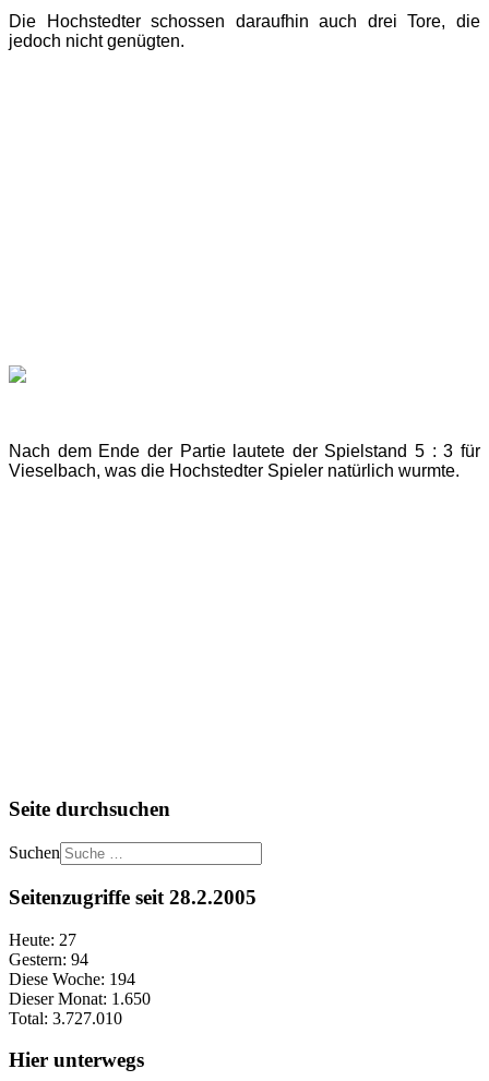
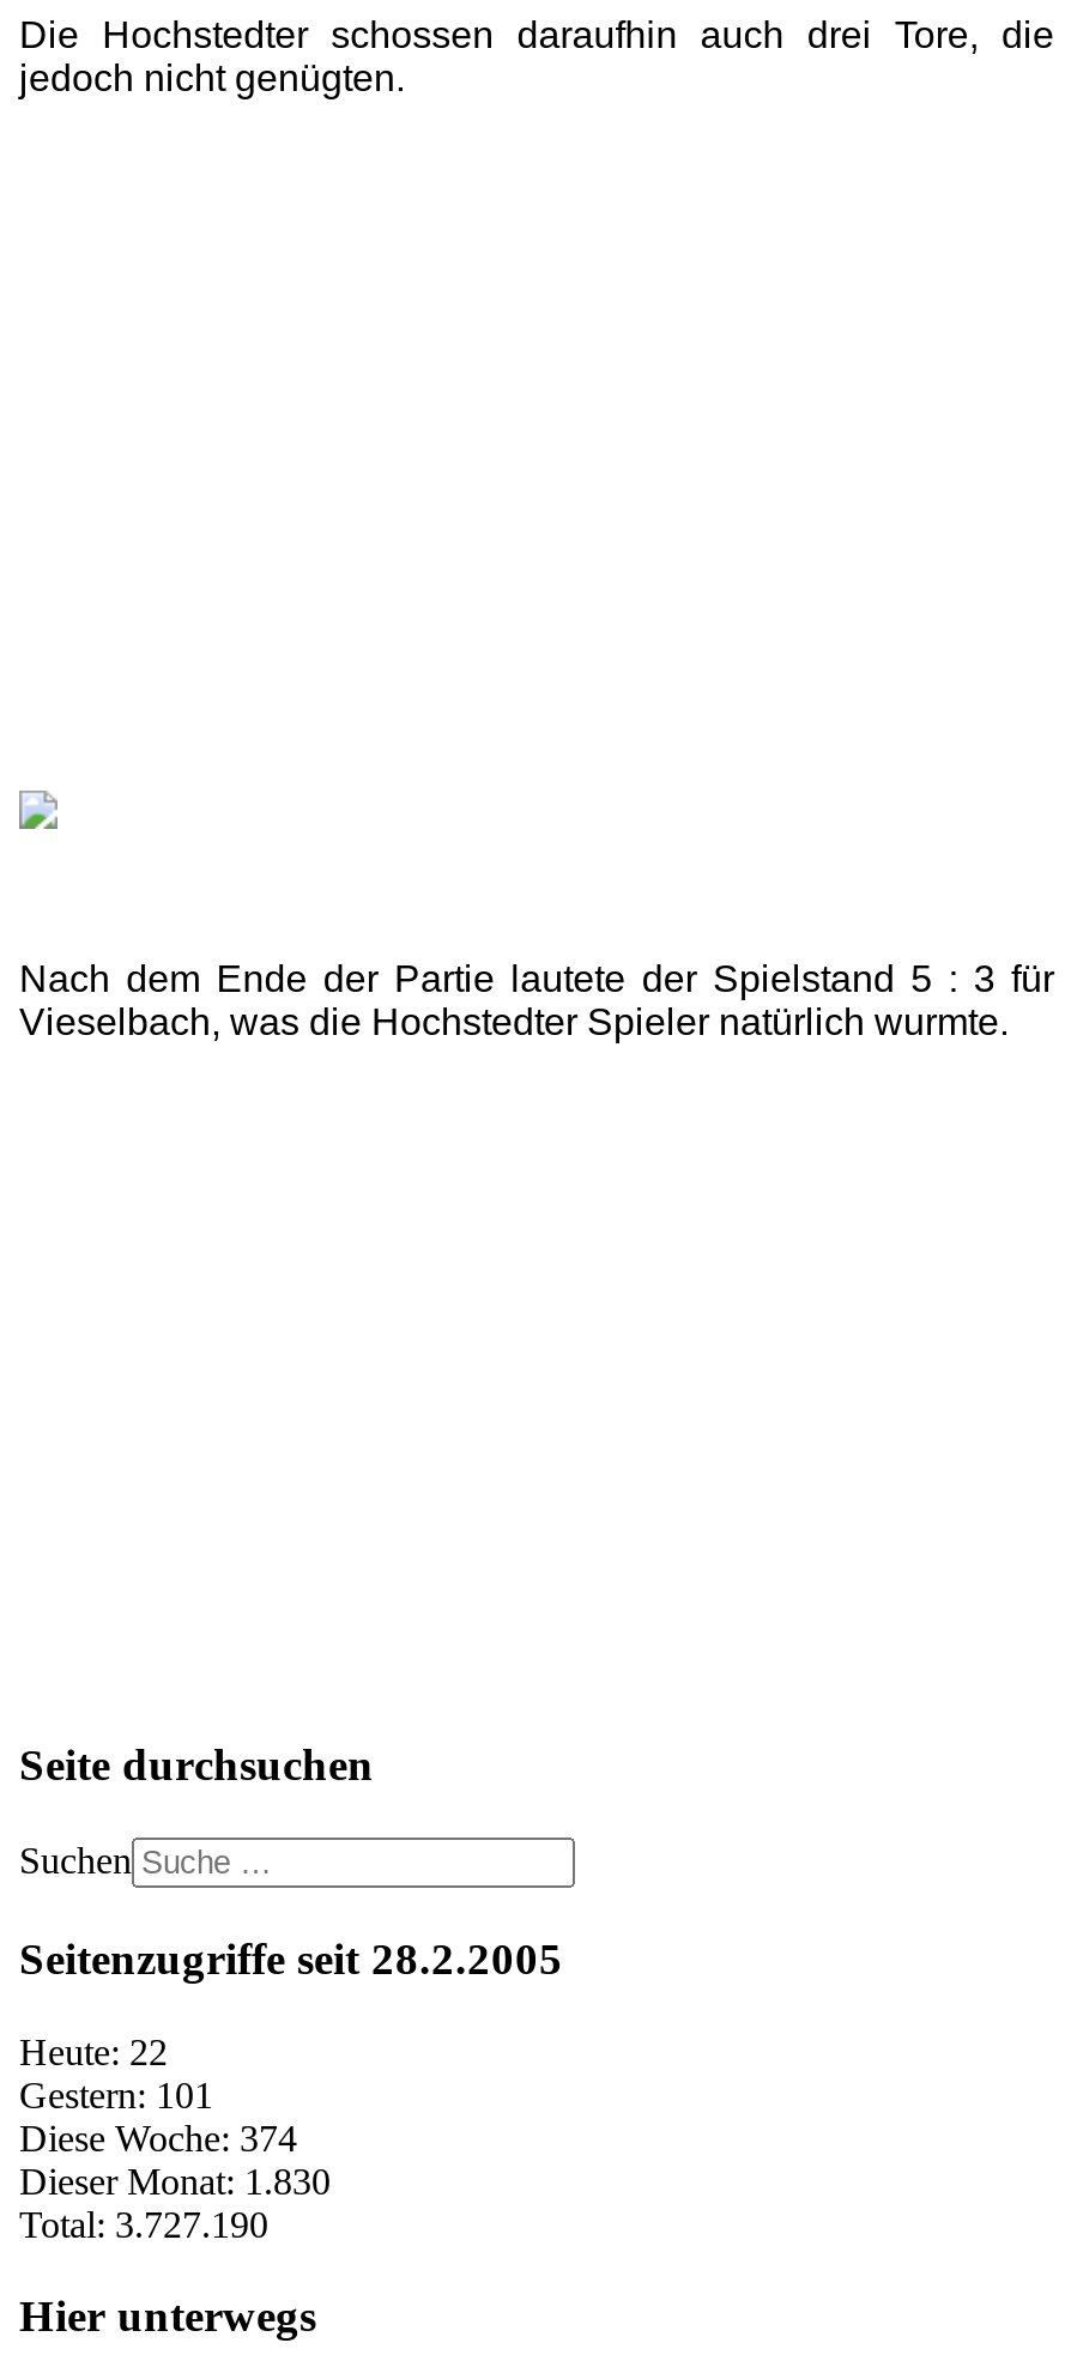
[9,930,76,949] Heute: 27 -> [19,2031,168,2071] Heute: 22
[9,950,88,968] Gestern: 94 -> [19,2074,213,2114] Gestern: 101
[9,969,135,988] Diese Woche: 194 -> [19,2117,297,2158] Diese Woche: 374
[9,989,151,1007] Dieser Monat: 1.650 -> [19,2160,331,2201] Dieser Monat: 1.830
[9,1009,122,1027] Total: 3.727.010 -> [19,2203,268,2244] Total: 3.727.190

